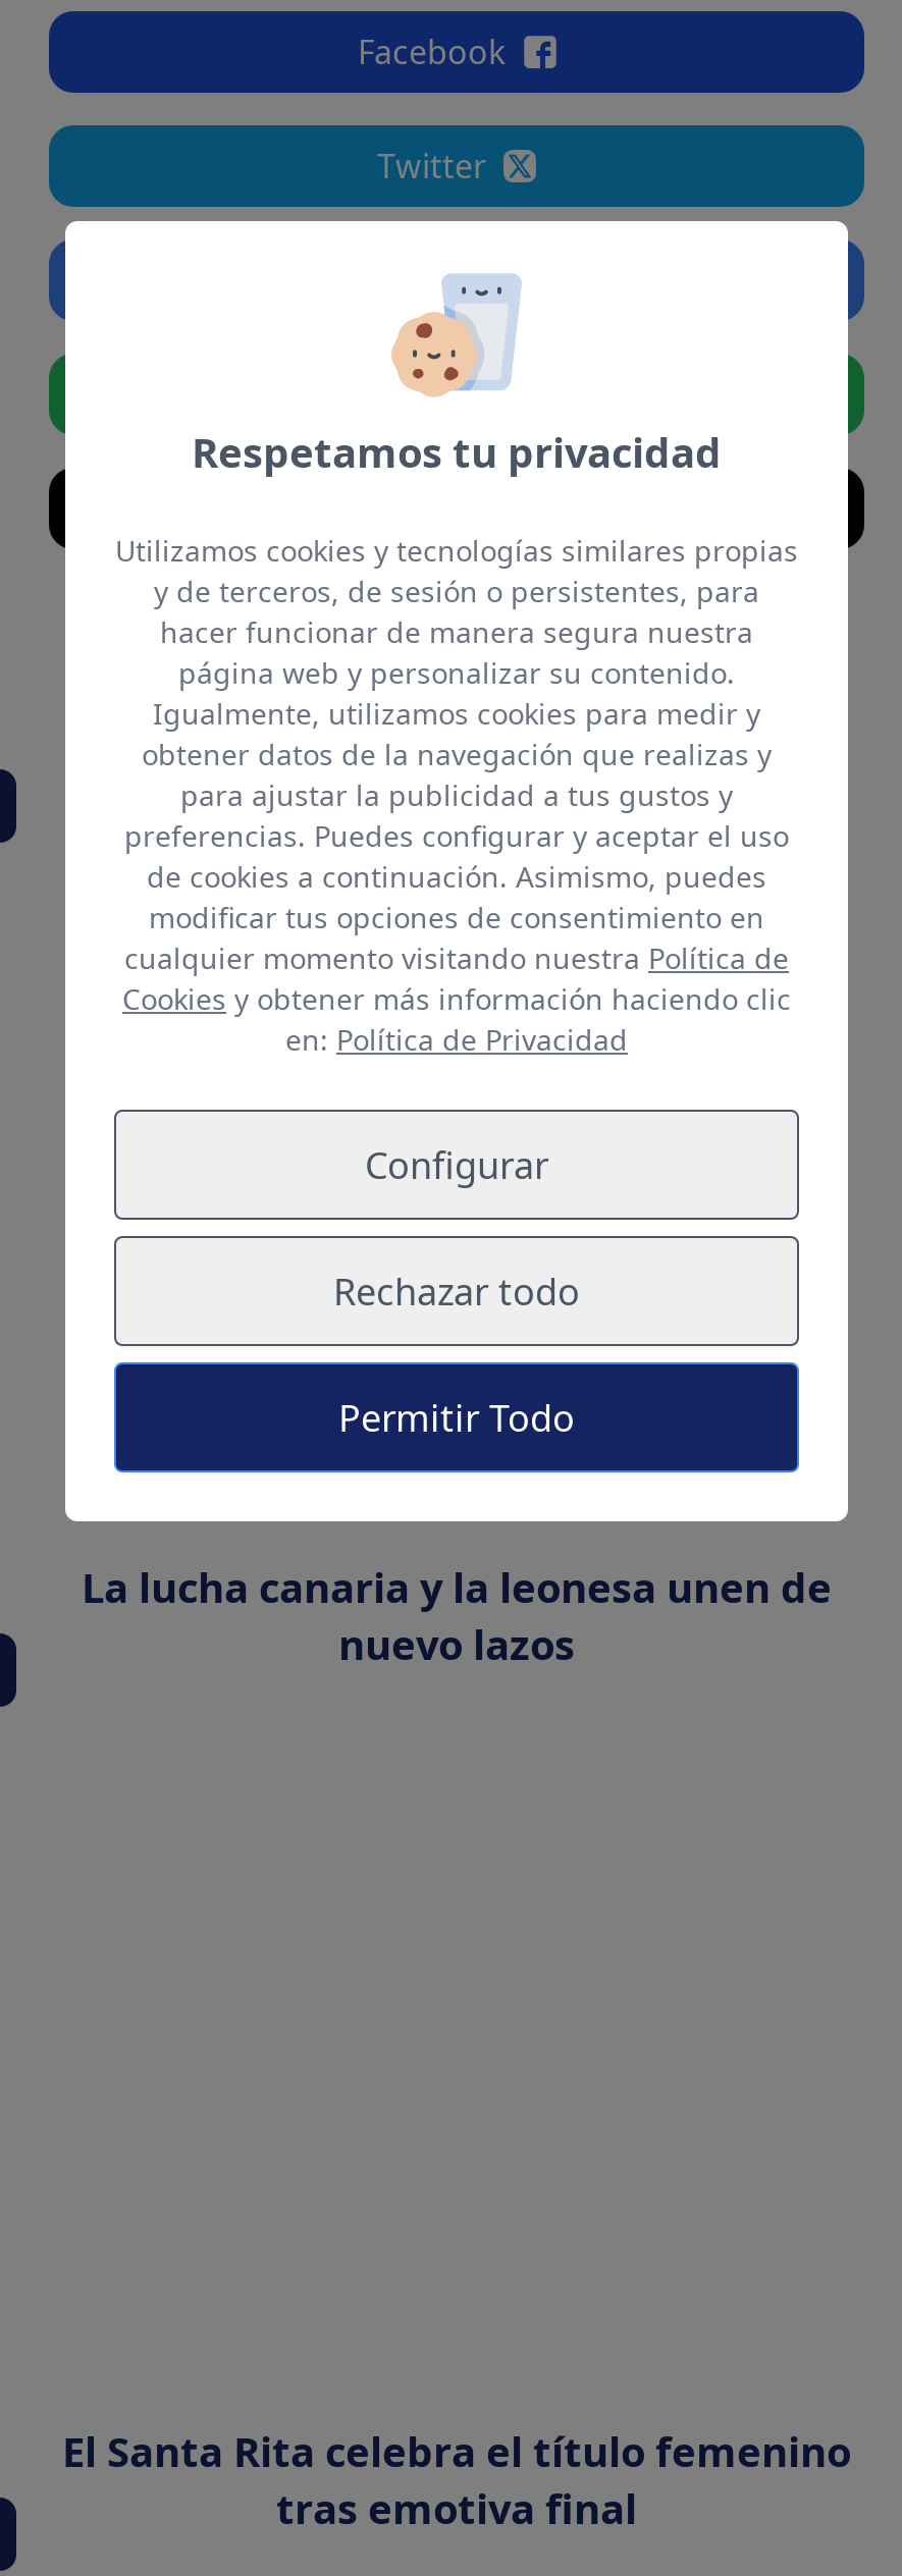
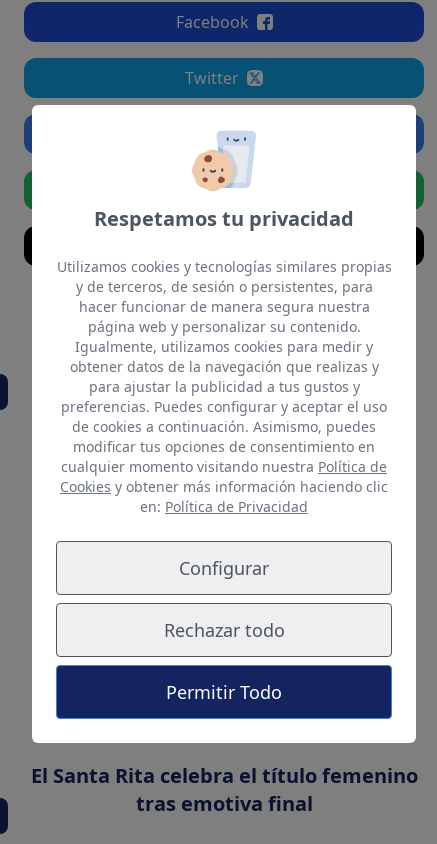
[82,1560,832,1672] La lucha canaria y la leonesa unen de | nuevo lazos -> none

